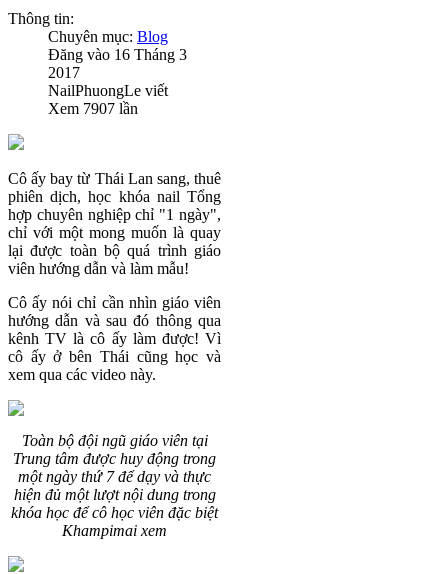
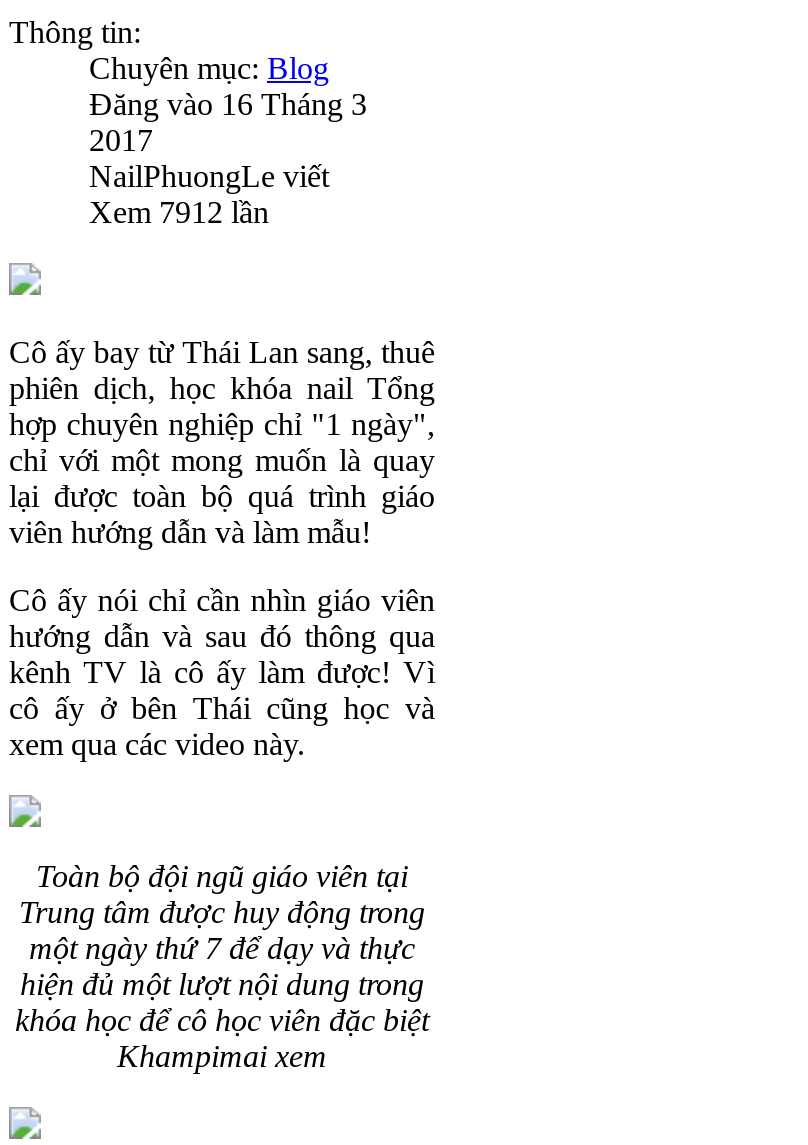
[48,100,138,117] Xem 7907 lần -> [89,195,269,229] Xem 7912 lần

